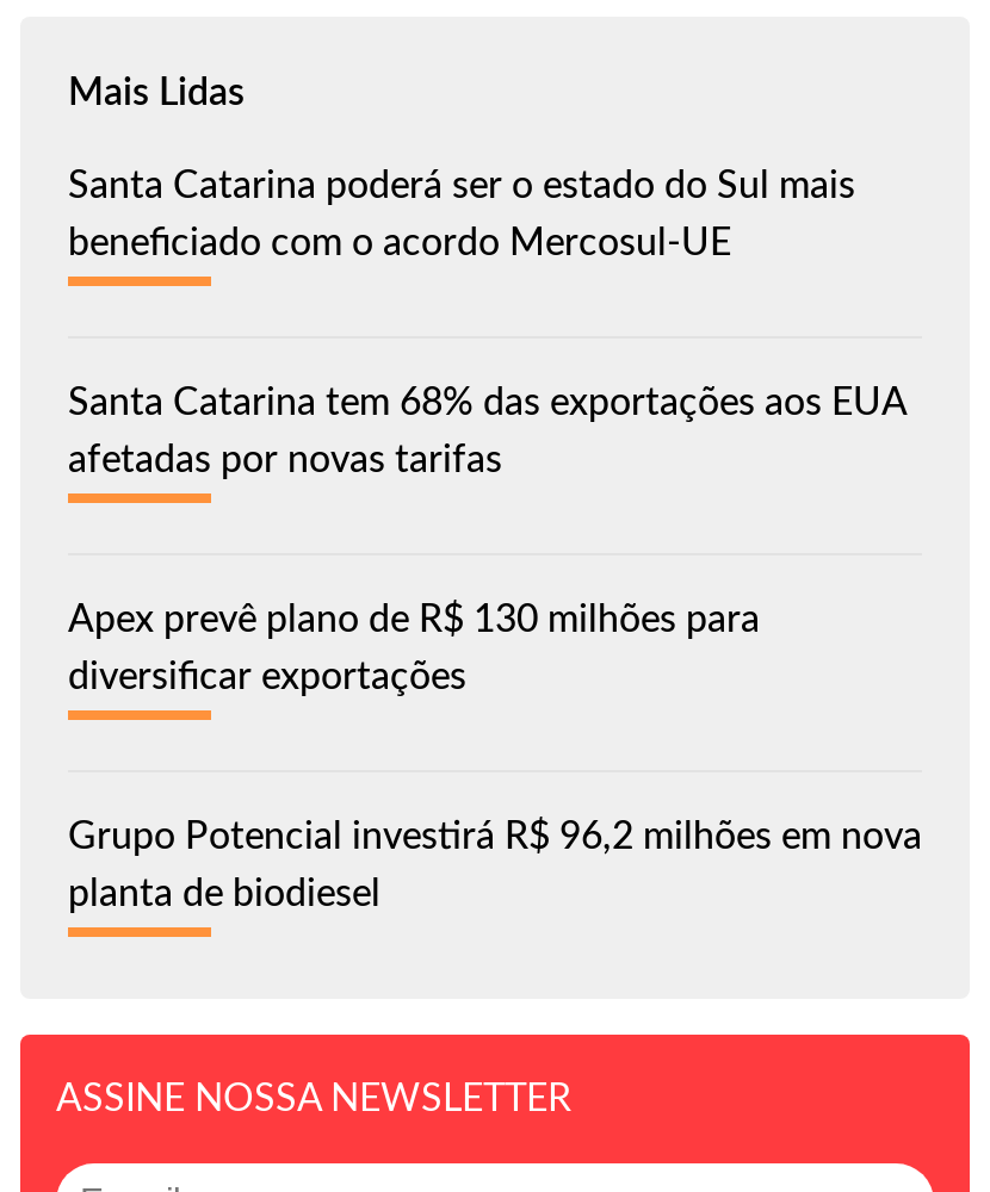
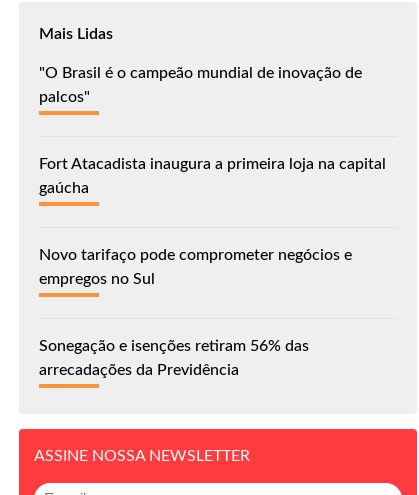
[68,166,855,204] Santa Catarina poderá ser o estado do Sul mais -> [39,65,362,81] "O Brasil é o campeão mundial de inovação de
[68,223,731,262] beneficiado com o acordo Mercosul-UE -> [39,89,90,105] palcos"
[68,383,905,421] Santa Catarina tem 68% das exportações aos EUA -> [39,156,386,172] Fort Atacadista inaugura a primeira loja na capital
[68,440,502,478] afetadas por novas tarifas -> [39,180,89,196] gaúcha
[68,600,760,638] Apex prevê plano de R$ 130 milhões para -> [39,247,352,263] Novo tarifaço pode comprometer negócios e
[68,657,466,695] diversificar exportações -> [39,271,155,287] empregos no Sul
[68,817,922,855] Grupo Potencial investirá R$ 96,2 milhões em nova -> [39,338,309,354] Sonegação e isenções retiram 56% das
[68,874,380,912] planta de biodiesel -> [39,362,239,378] arrecadações da Previdência

